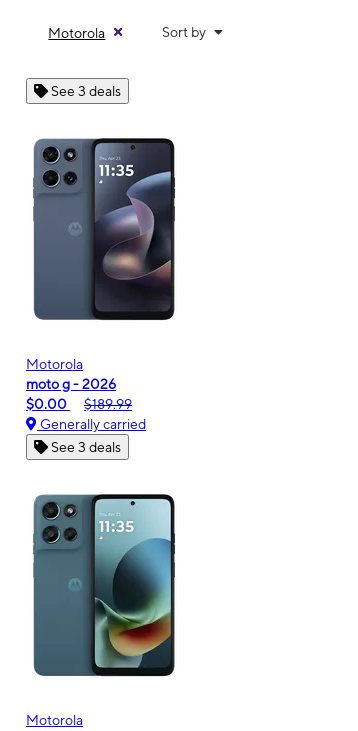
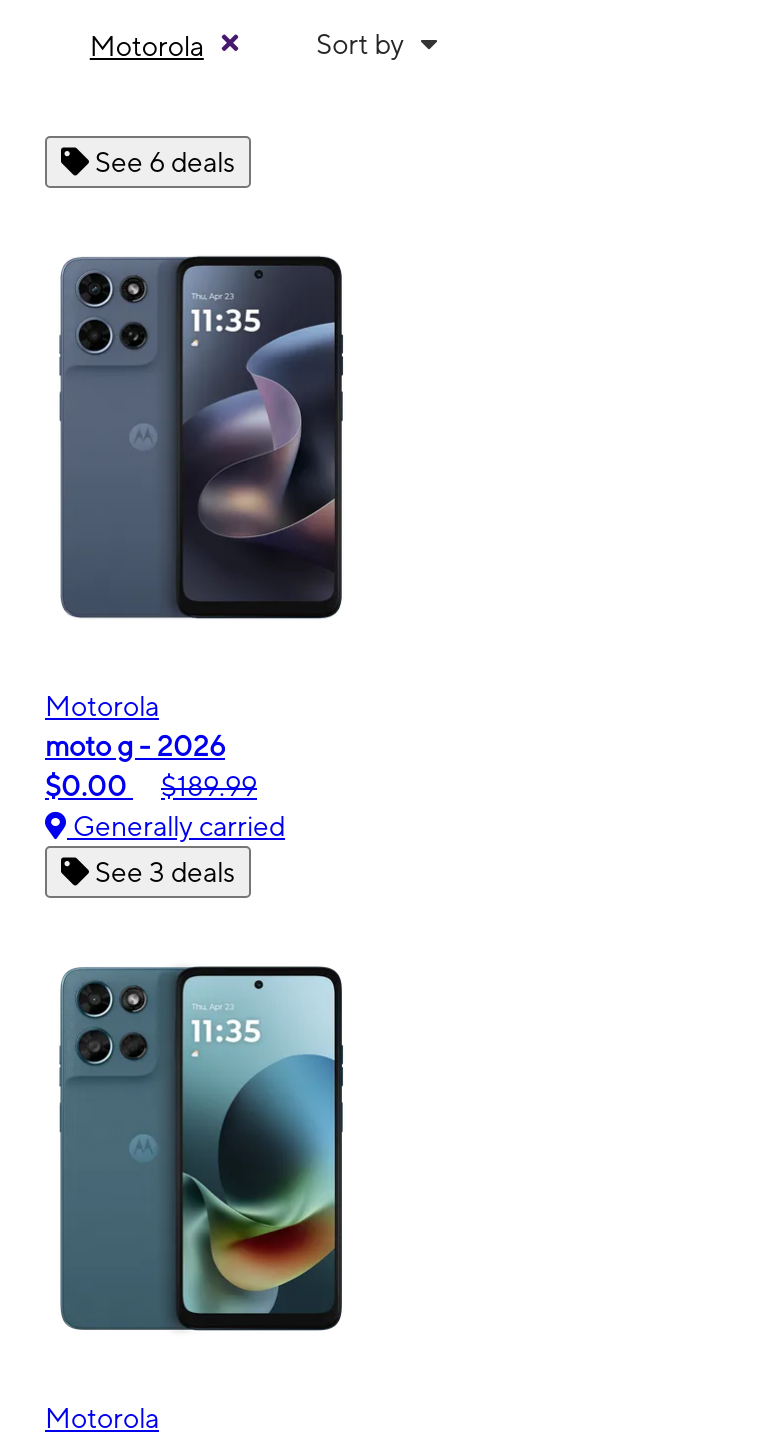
[51,83,121,99] See 3 deals -> [95,146,235,178] See 6 deals

